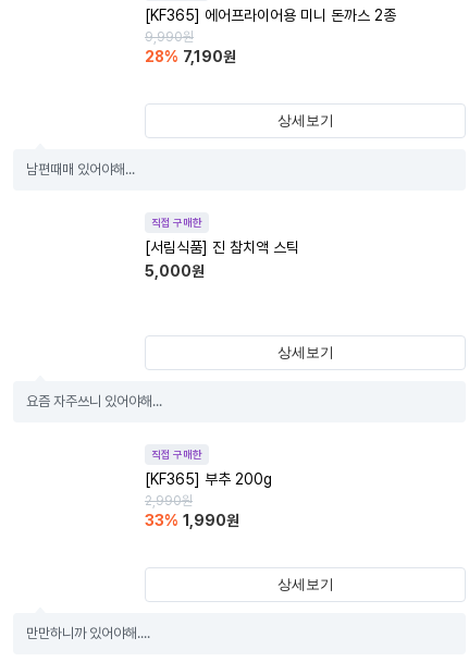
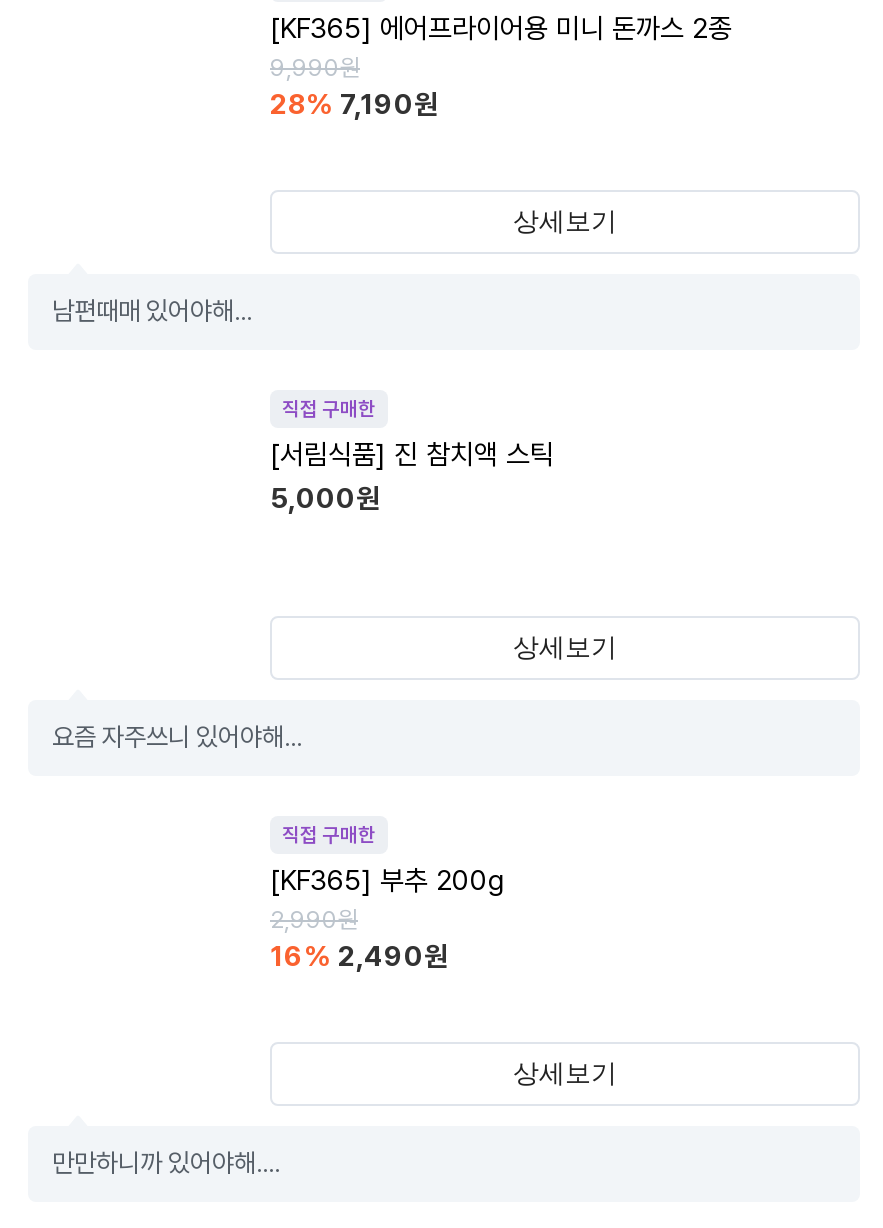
[145,512,239,529] 33% 1,990원 -> [270,940,448,972] 16% 2,490원

